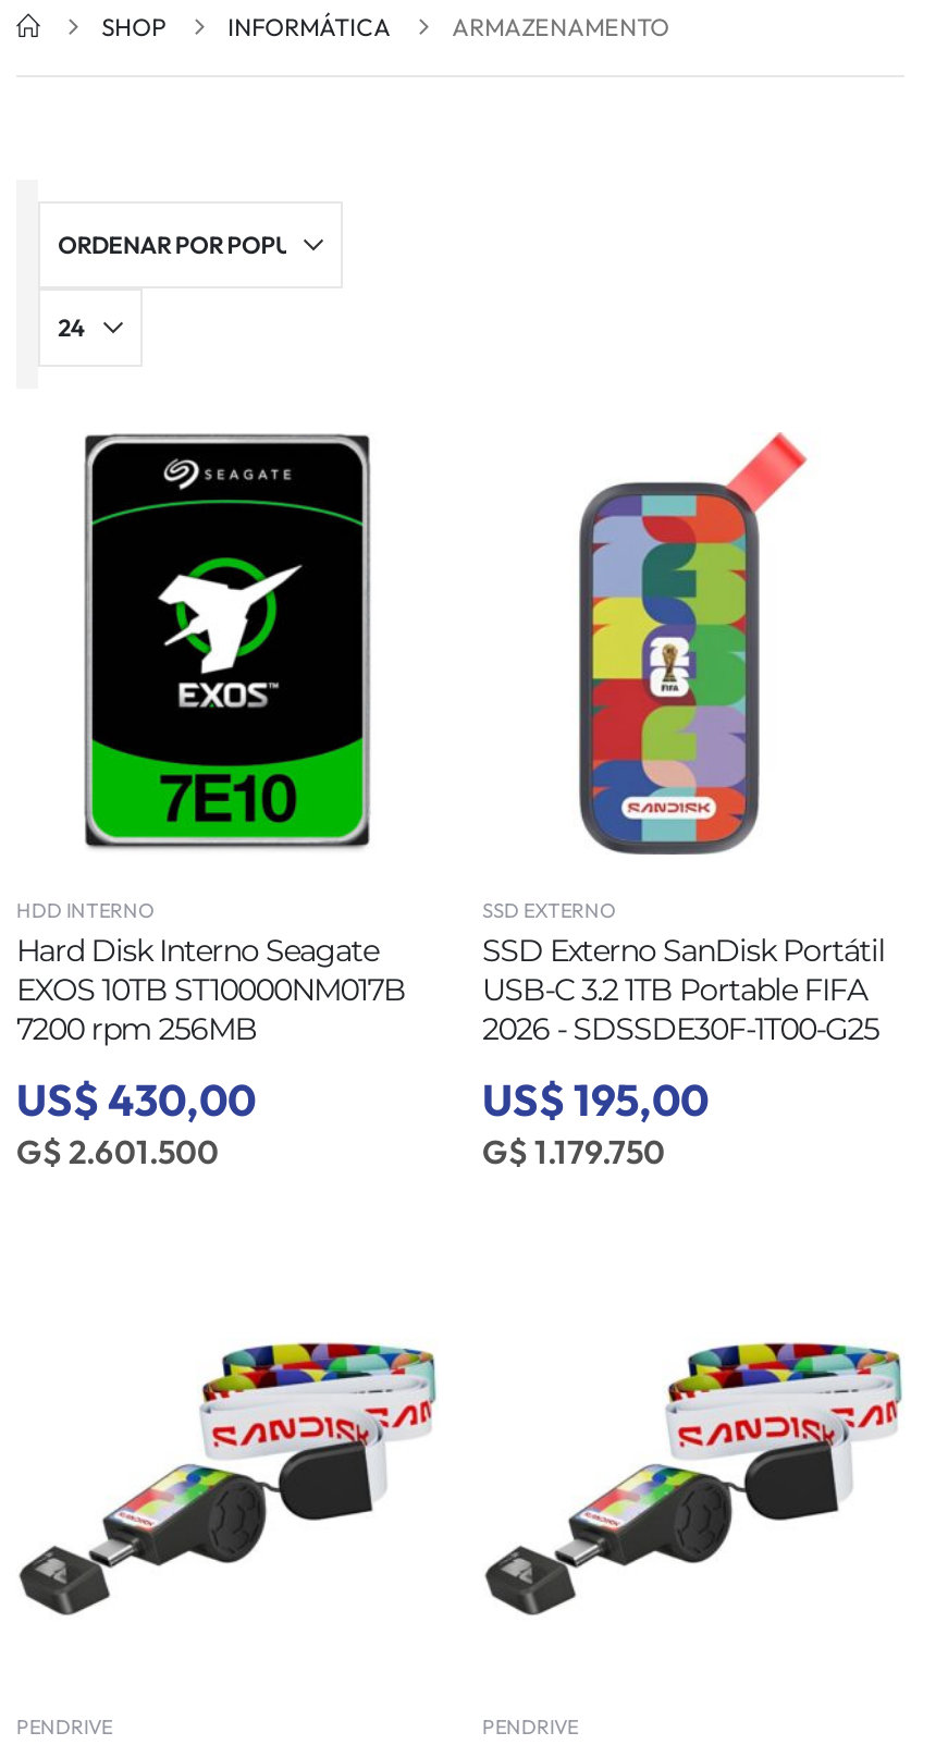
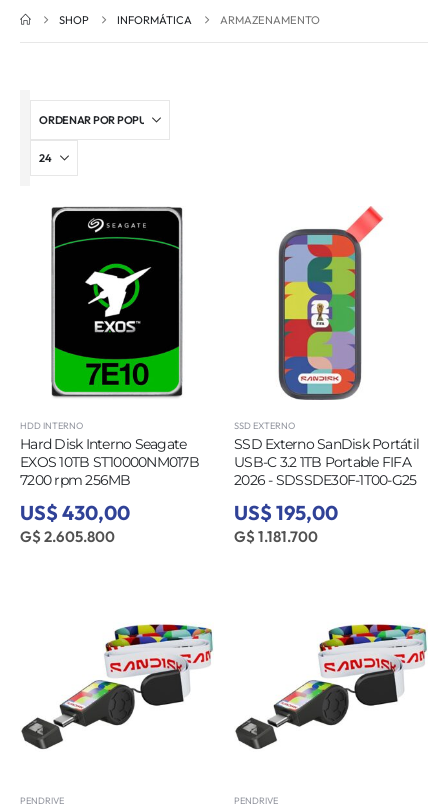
[16,1131,219,1173] G$ 2.601.500 -> [20,527,115,546] G$ 2.605.800
[482,1131,665,1173] G$ 1.179.750 -> [234,527,318,546] G$ 1.181.700

